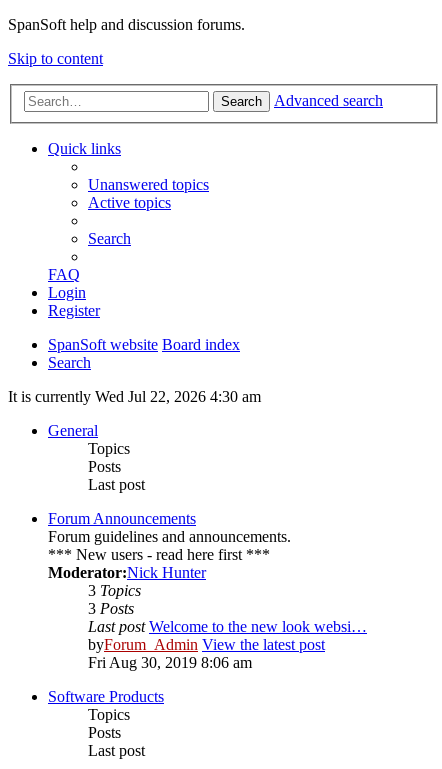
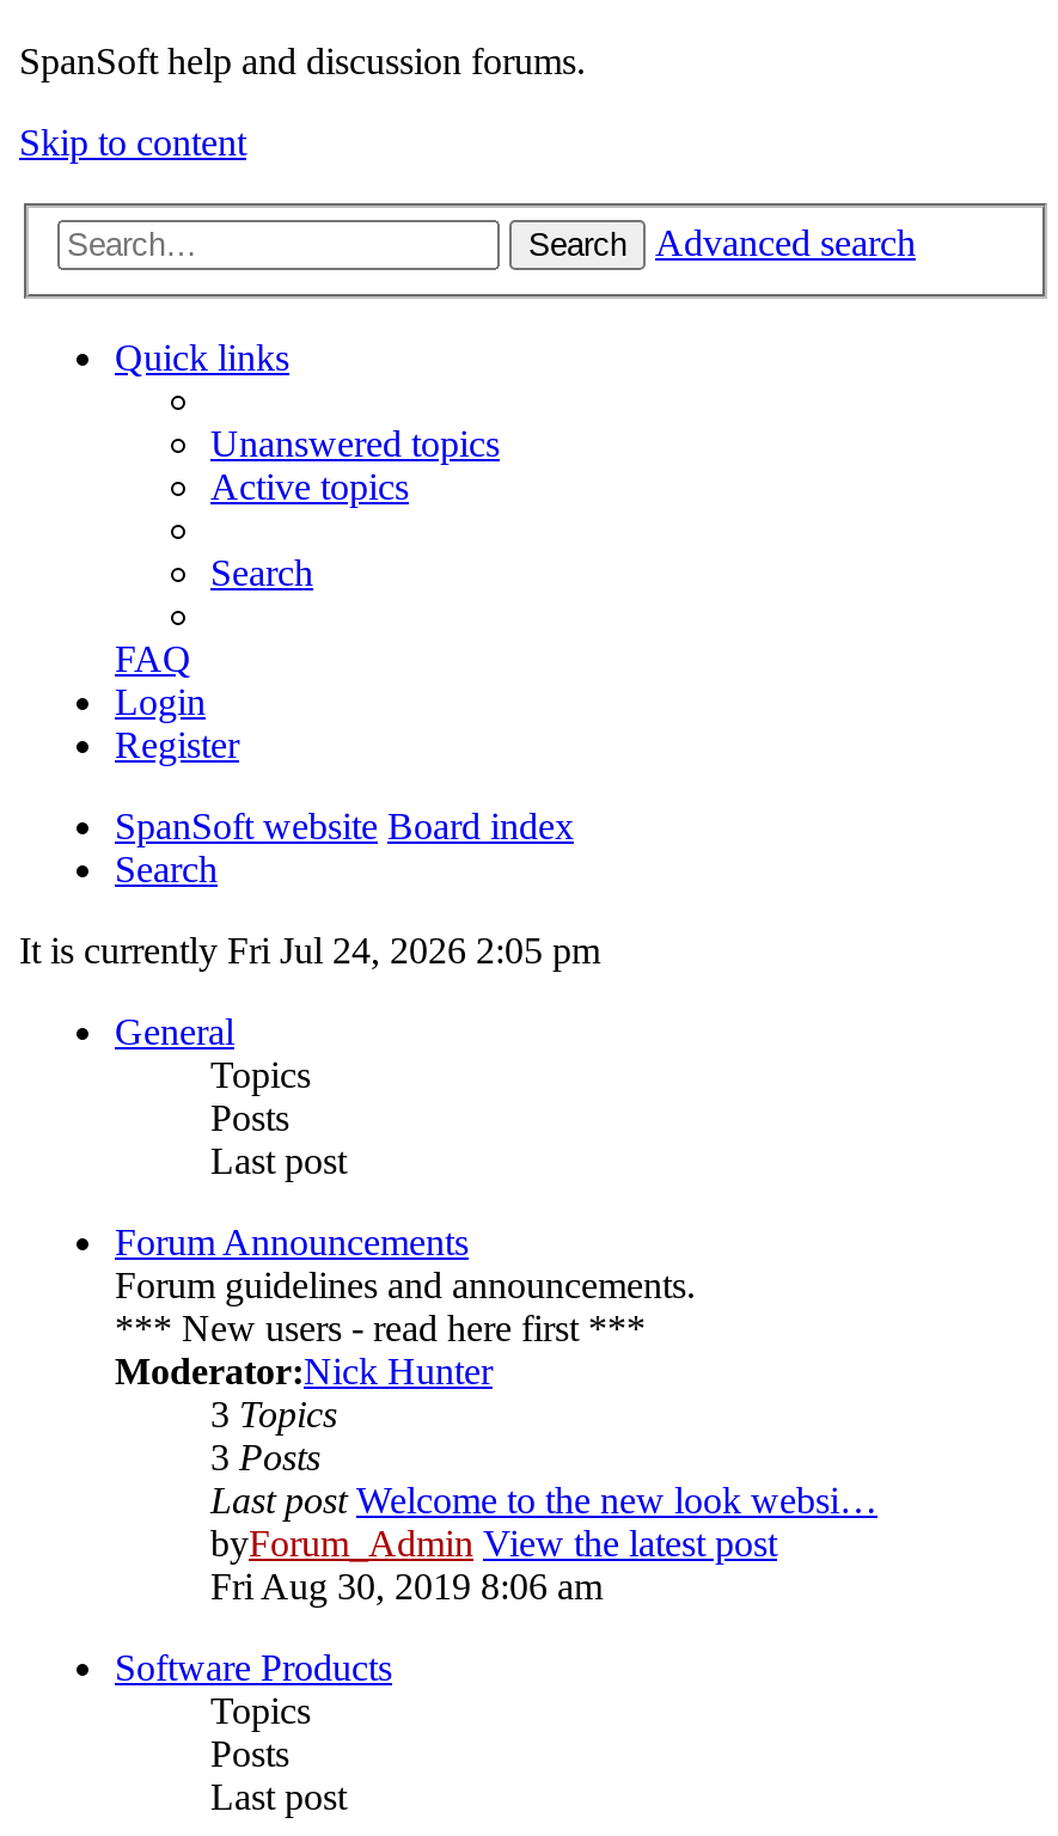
[8,388,261,405] It is currently Wed Jul 22, 2026 4:30 am -> [19,931,600,972] It is currently Fri Jul 24, 2026 2:05 pm

